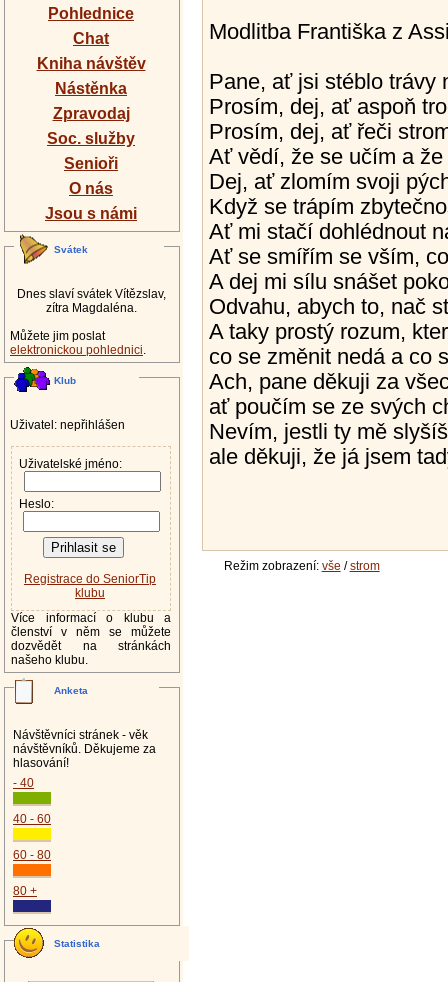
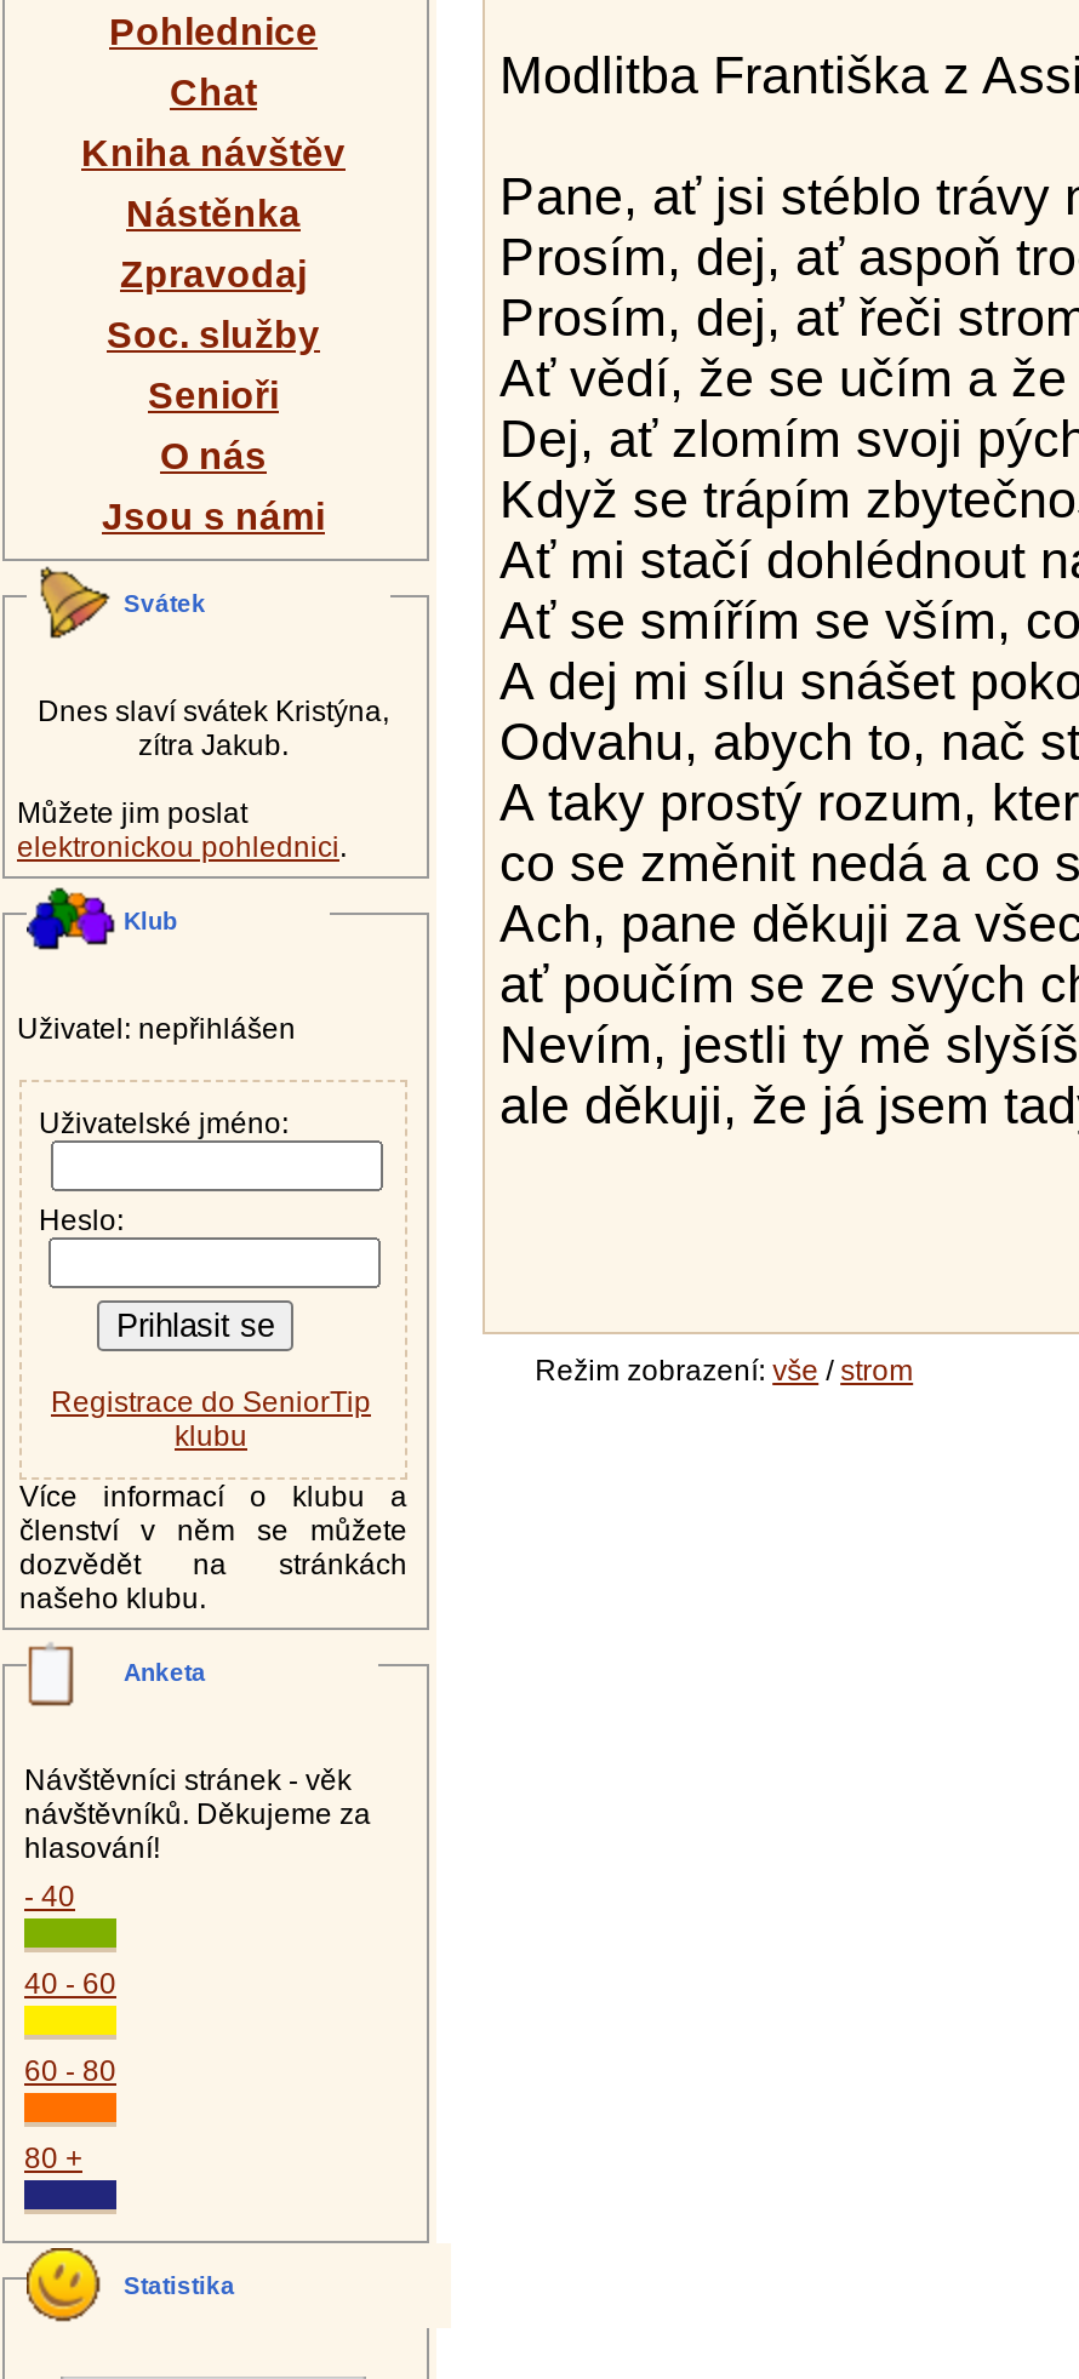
[16,287,165,301] Dnes slaví svátek Vítězslav, -> [38,694,389,728] Dnes slaví svátek Kristýna,
[45,301,136,315] zítra Magdaléna. -> [138,728,289,762] zítra Jakub.

